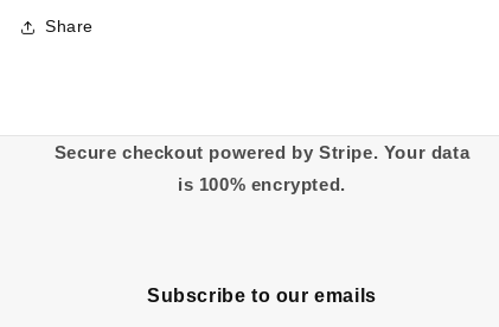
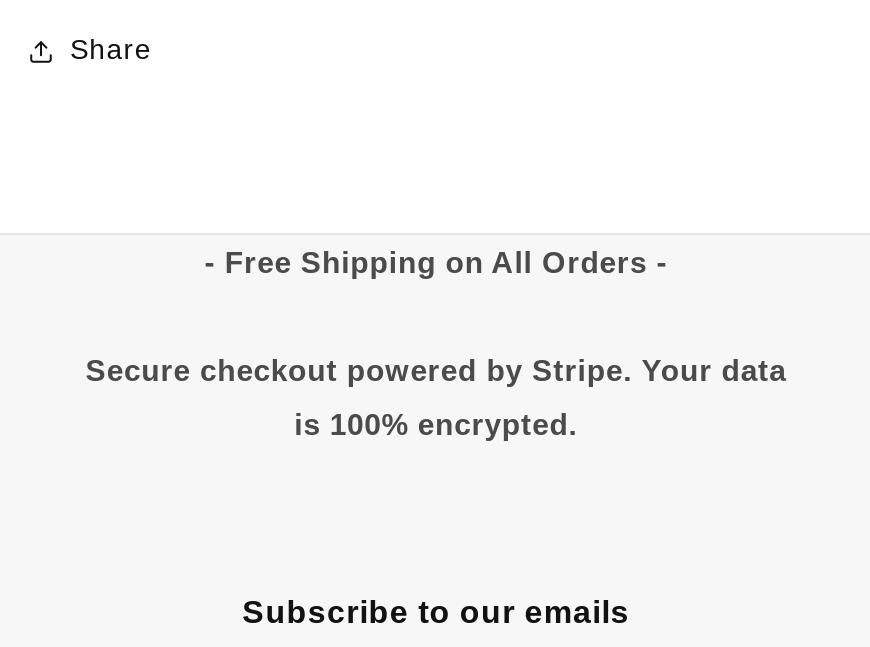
none -> [204,244,668,278] - Free Shipping on All Orders -

